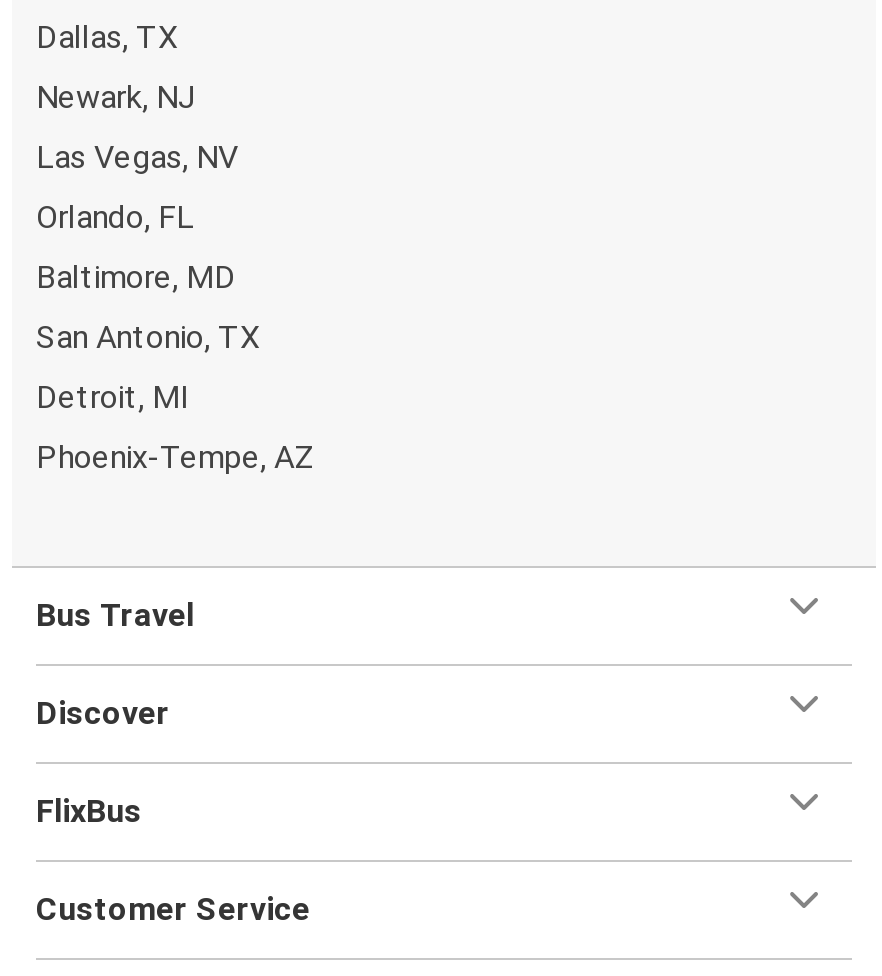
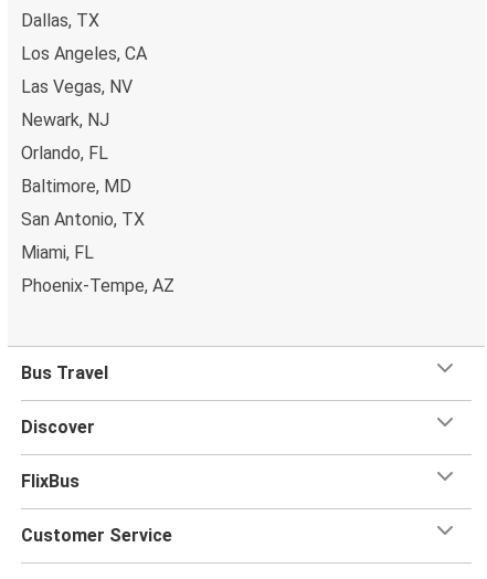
none -> [21,43,147,64] Los Angeles, CA
moved [36,78,196,116] -> [21,109,109,130]: Newark, NJ
[36,378,190,416] Detroit, MI -> [21,242,94,263] Miami, FL

